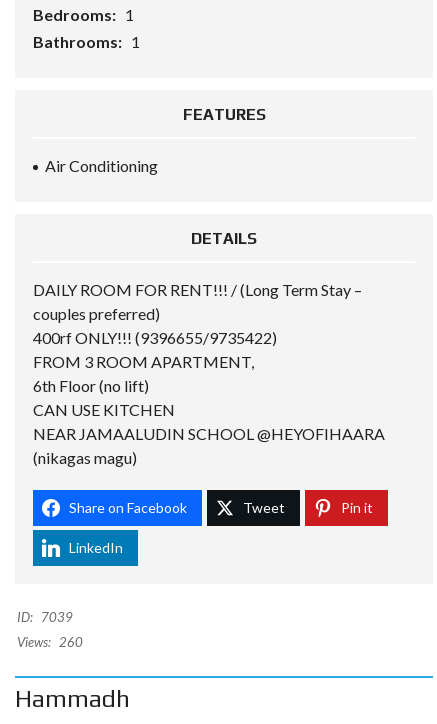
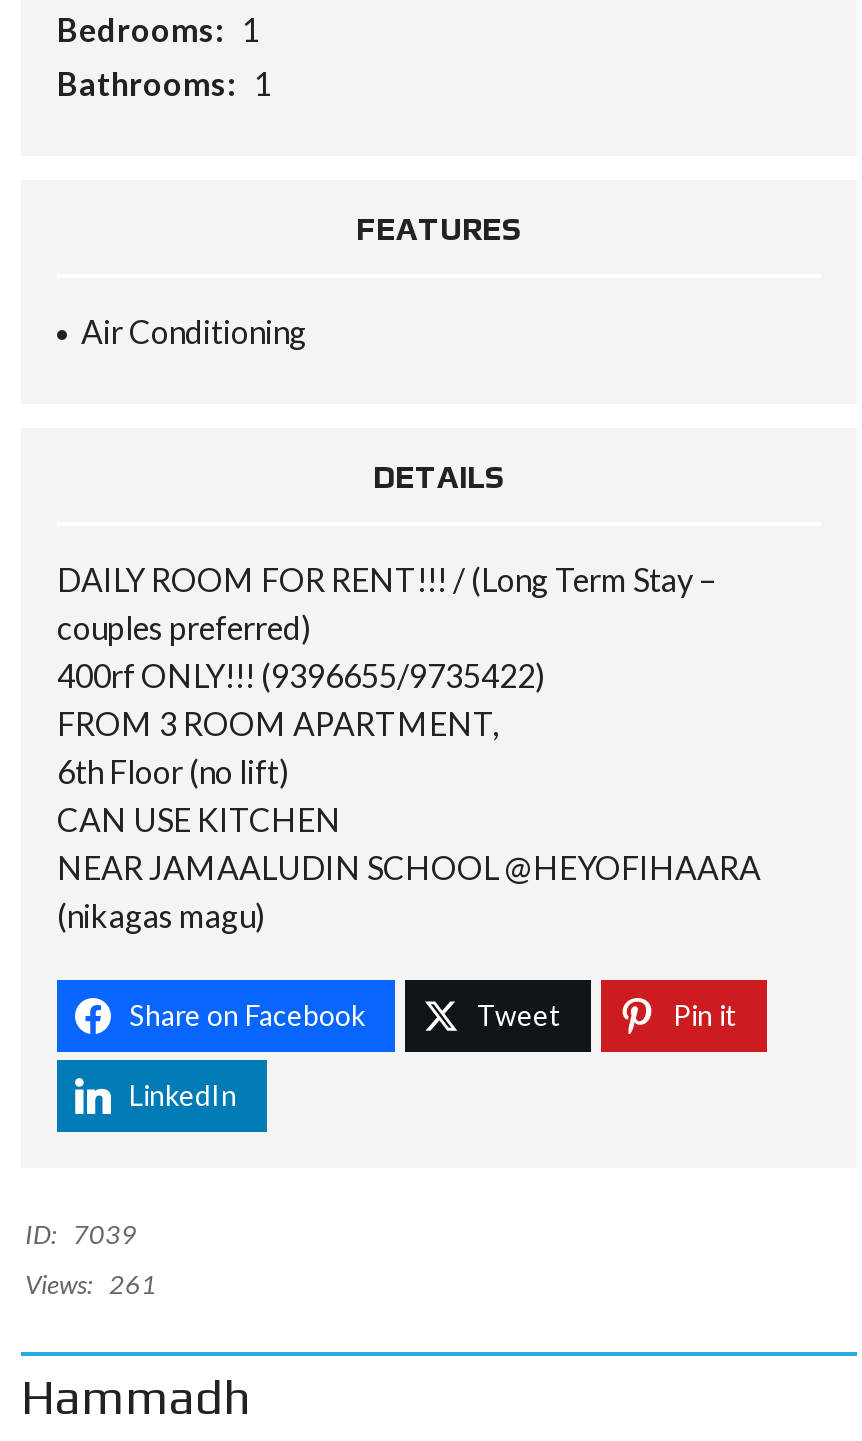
[17,634,83,650] Views: 260 -> [25,1268,157,1300] Views: 261

